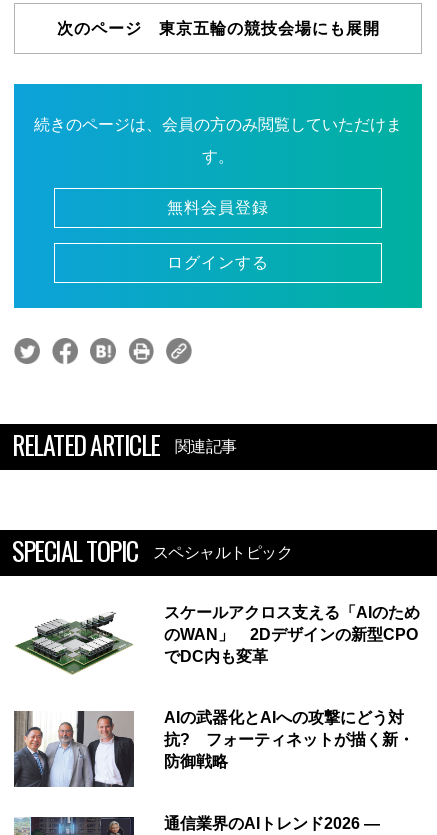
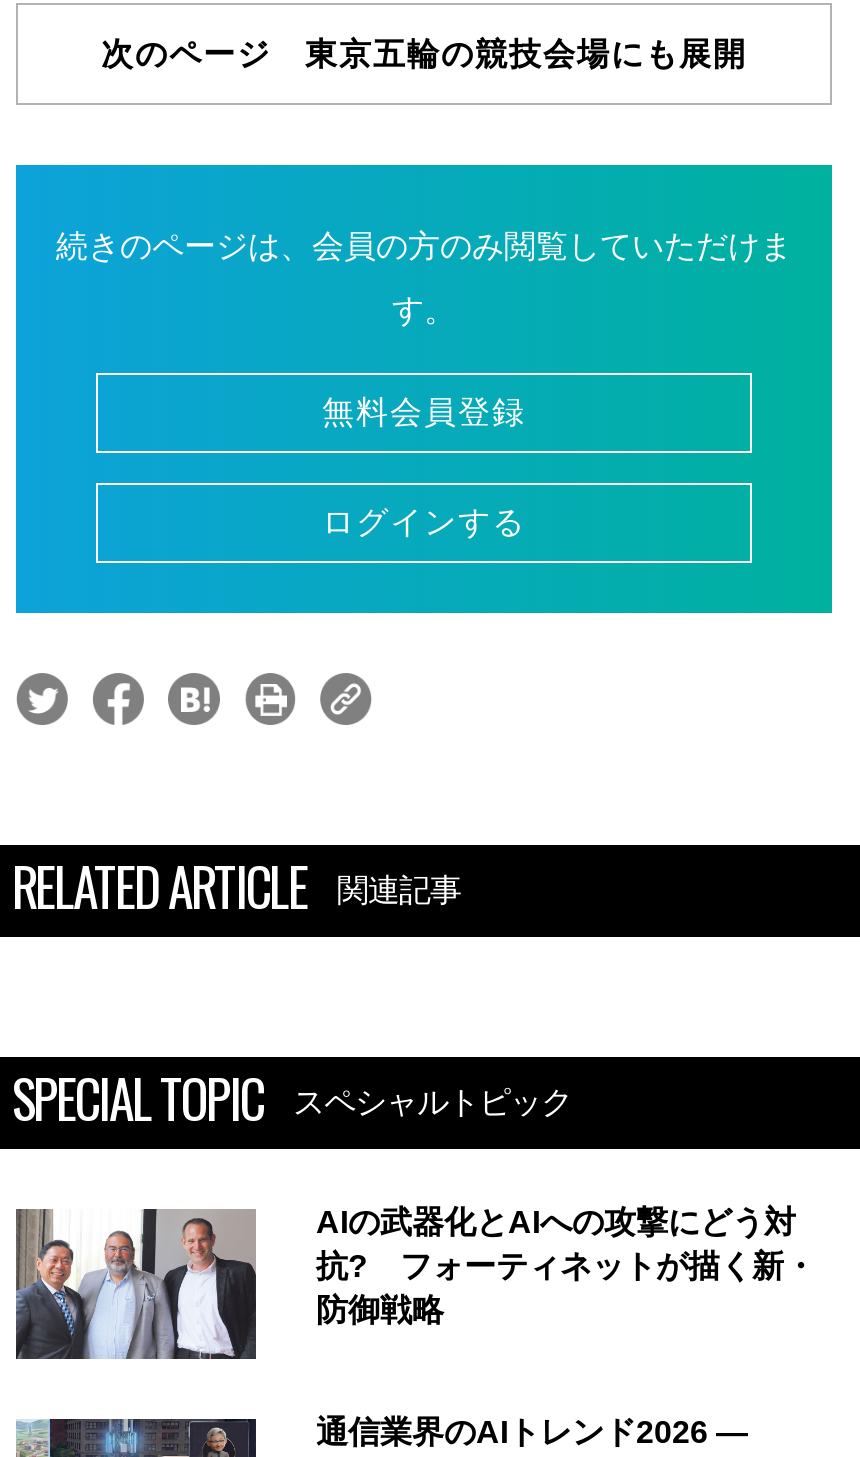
[14,604,420,681] [image] | スケールアクロス支える「AIのため | のWAN」 2Dデザインの新型CPO | でDC内も変革 -> none

